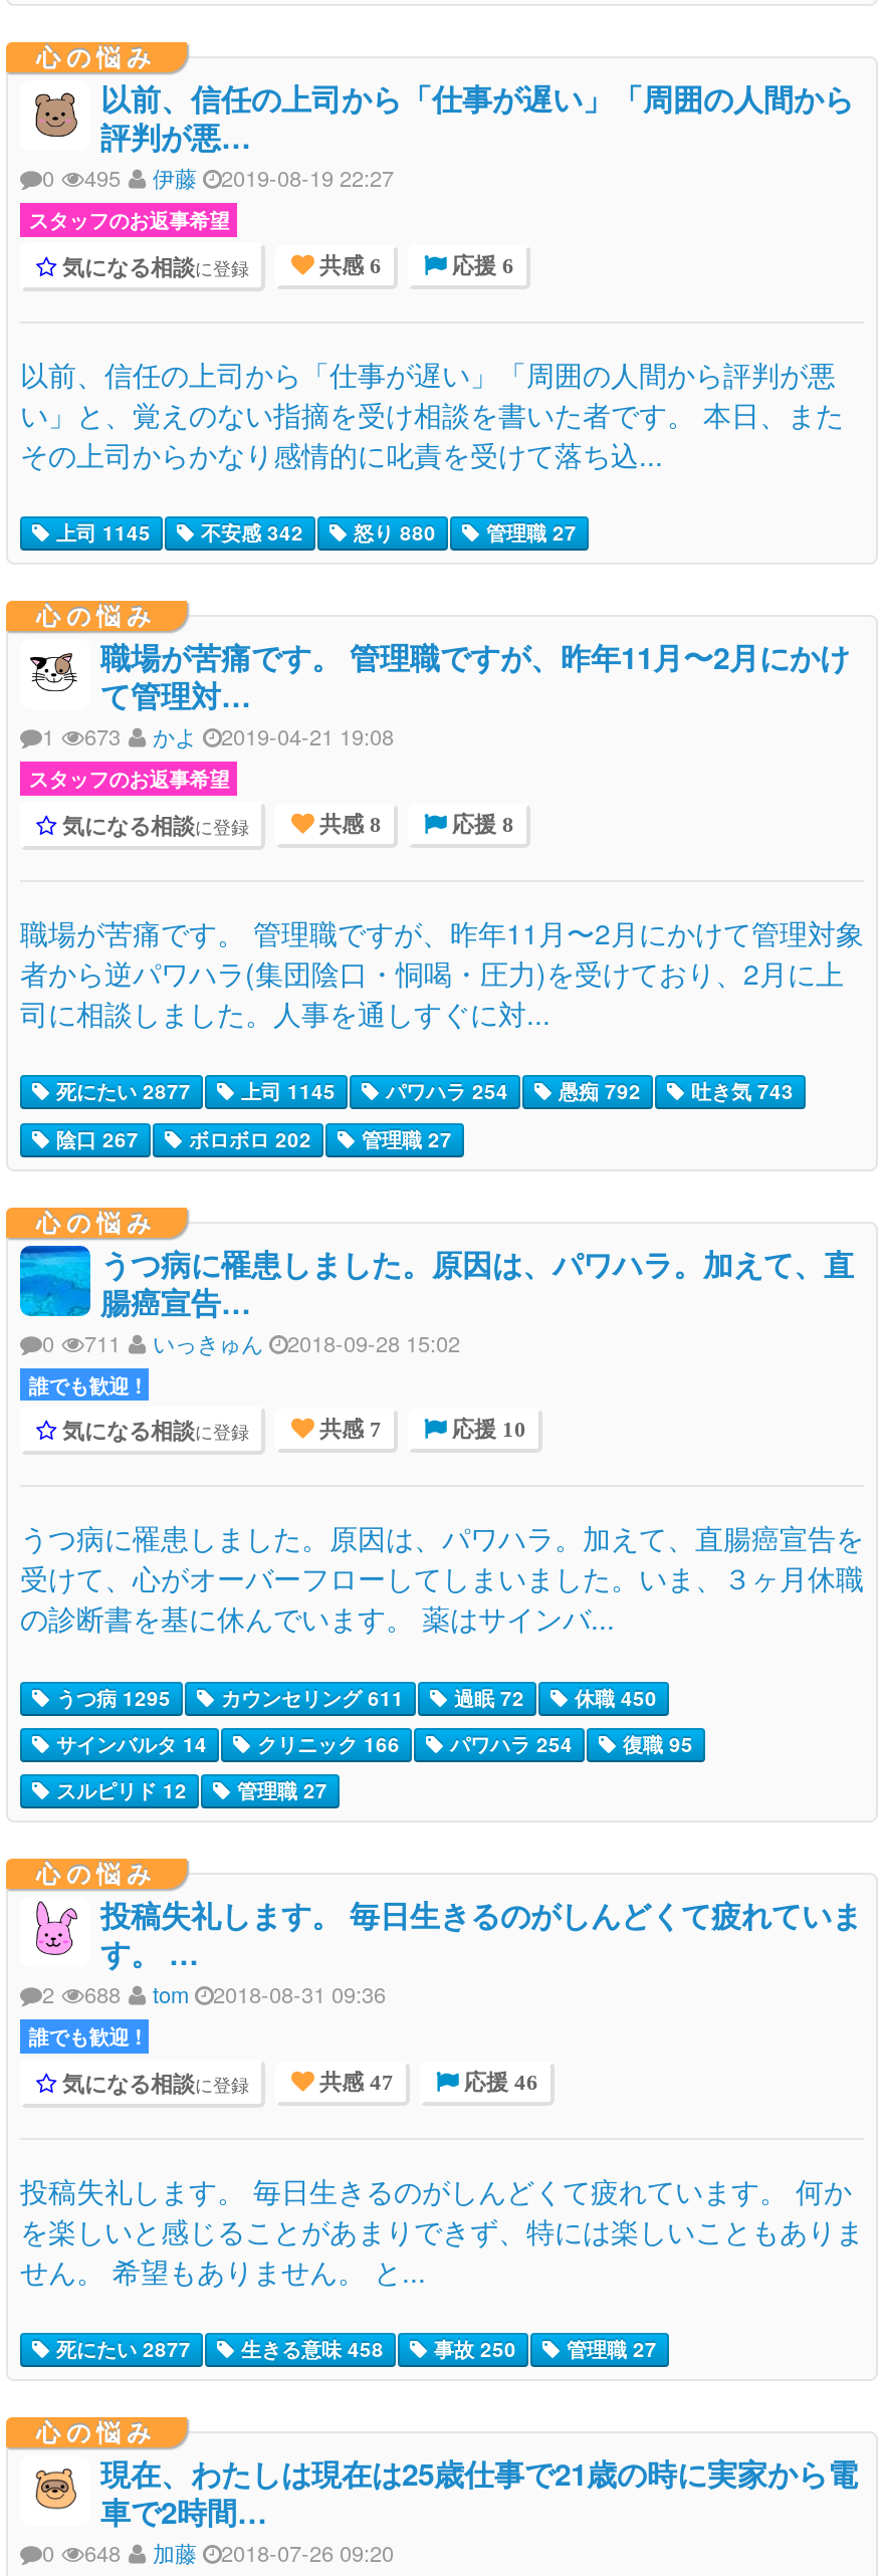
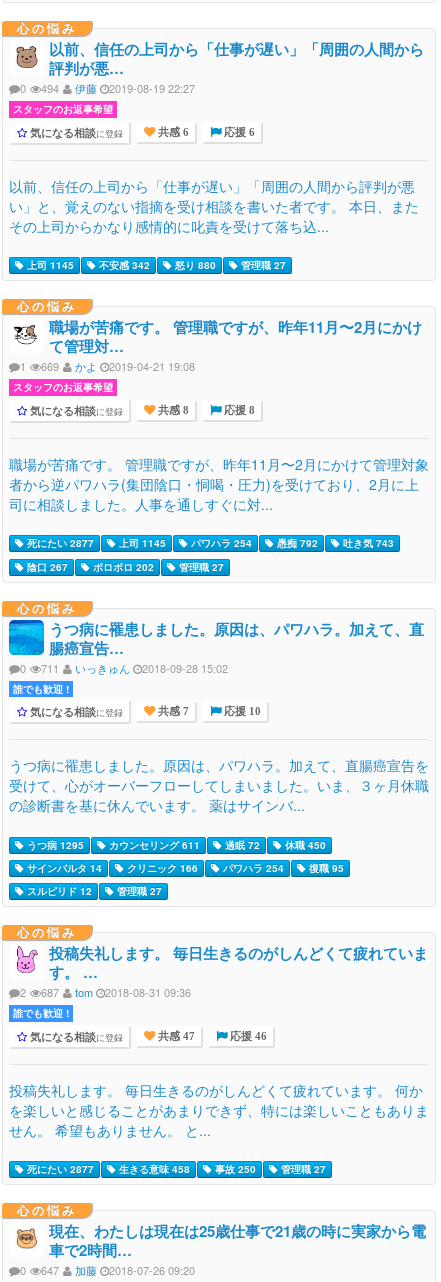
[42,161,394,193] 0 495 伊藤 2019-08-19 22:27 -> [20,80,195,96] 0 494 伊藤 2019-08-19 22:27
[42,720,394,752] 1 673 かよ 2019-04-21 19:08 -> [20,358,195,374] 1 669 かよ 2019-04-21 19:08
[42,1978,386,2010] 2 688 tom 2018-08-31 09:36 -> [20,984,191,1000] 2 687 tom 2018-08-31 09:36
[42,2537,394,2569] 0 648 加藤 2018-07-26 09:20 -> [20,1262,195,1278] 0 647 加藤 2018-07-26 09:20

